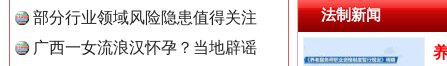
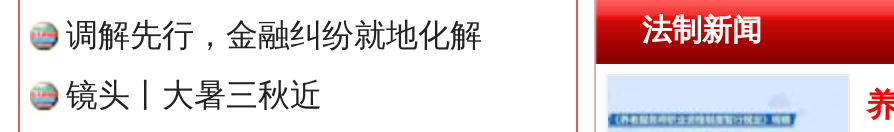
[33,9,257,26] 部分行业领域风险隐患值得关注 -> [66,18,482,52] 调解先行，金融纠纷就地化解
[33,39,257,56] 广西一女流浪汉怀孕？当地辟谣 -> [66,78,322,112] 镜头丨大暑三秋近

